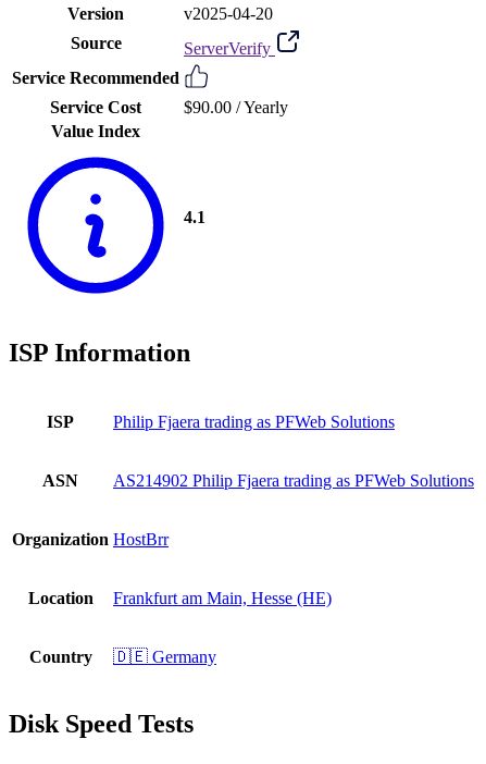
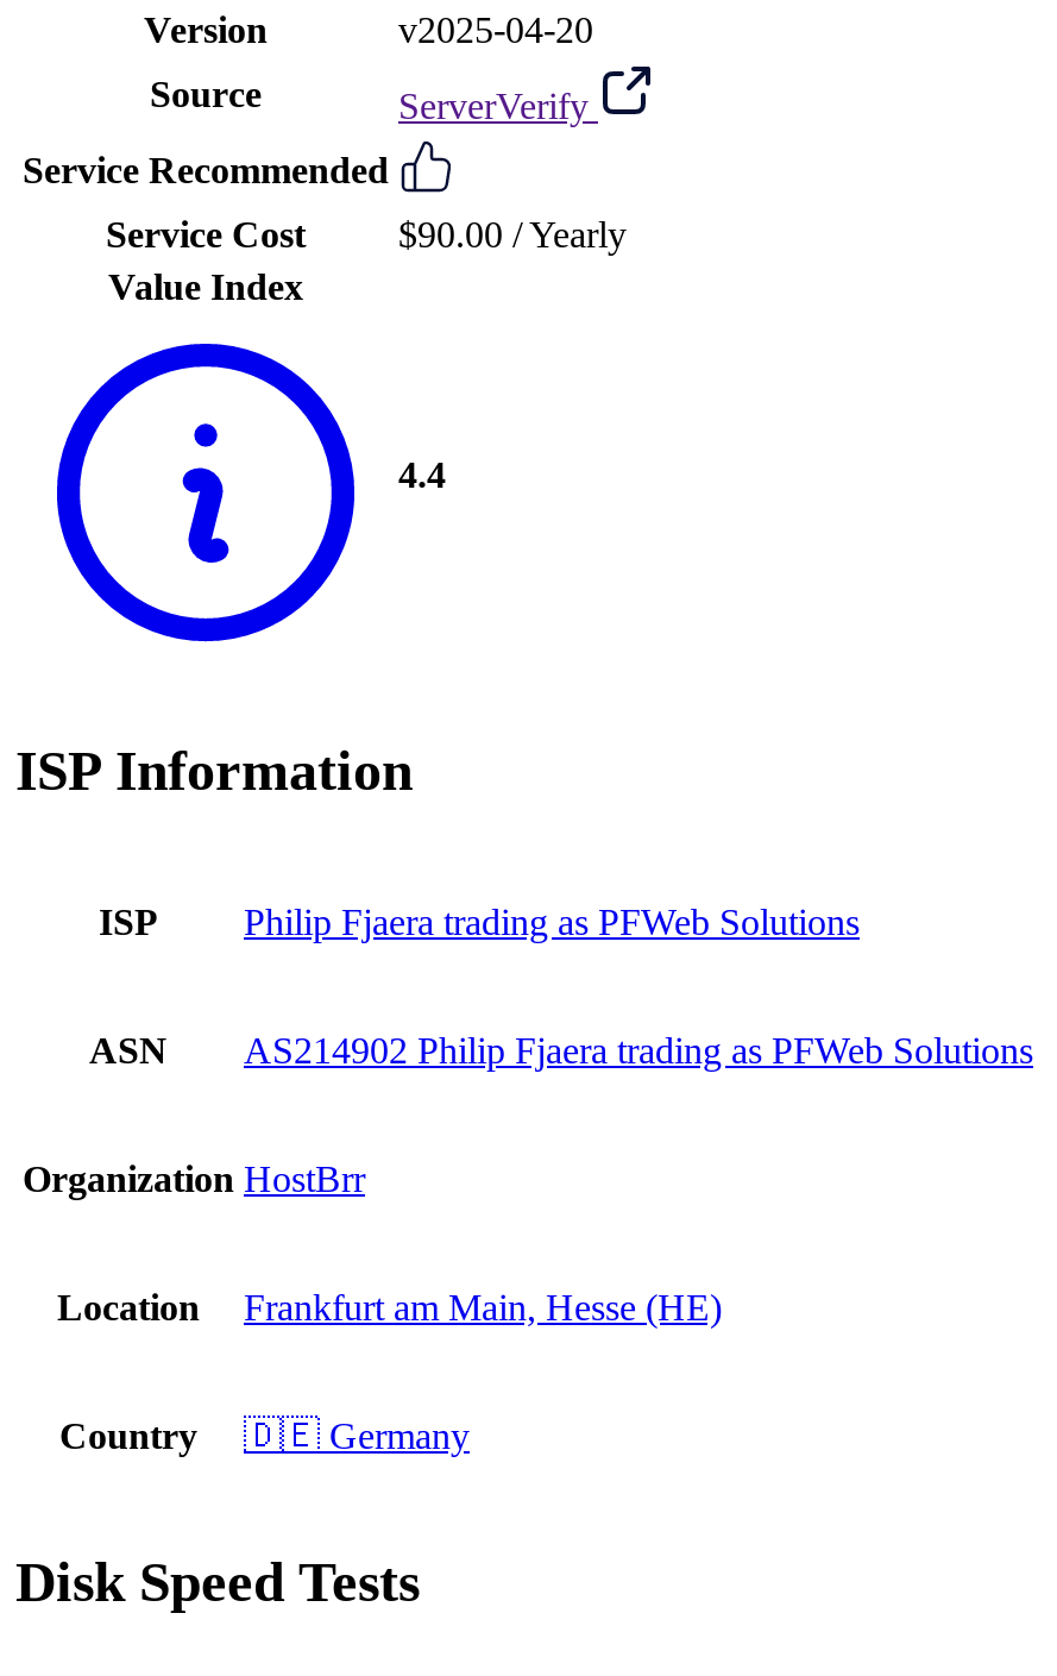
[184,208,205,226] 4.1 -> [398,455,446,495] 4.4

